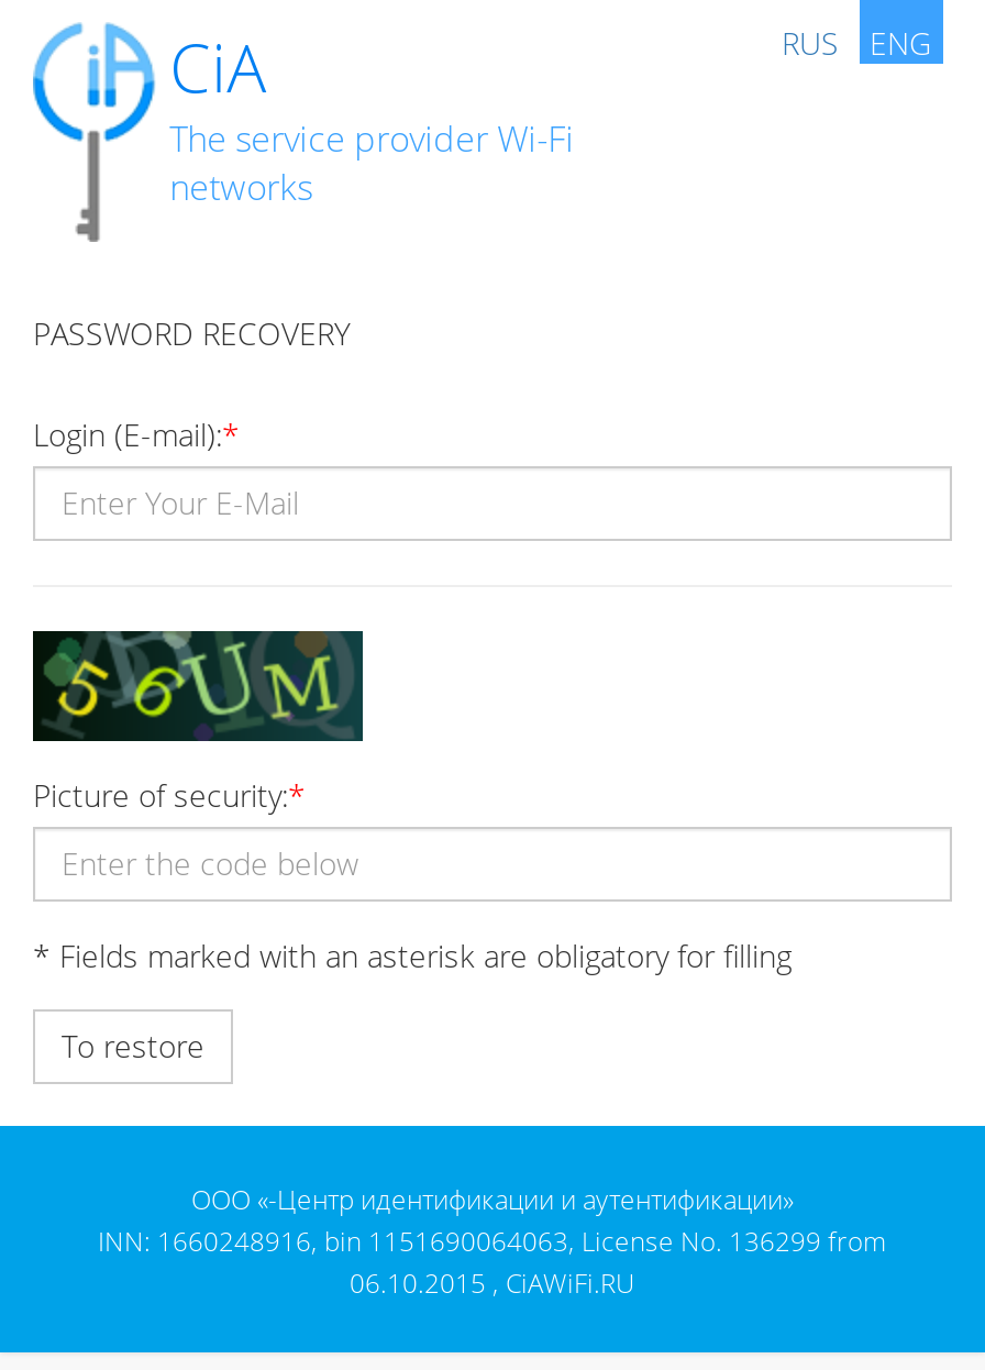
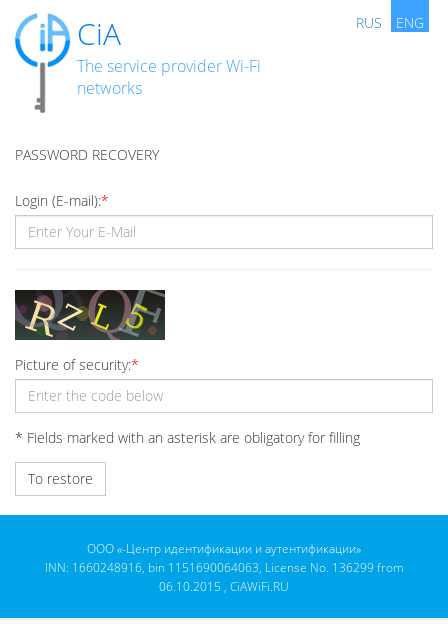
[35,629,361,743] [image] -> [15,289,165,341] [image]

